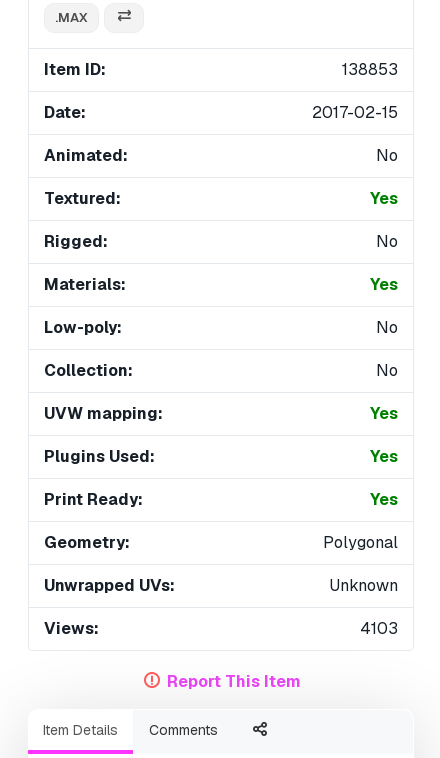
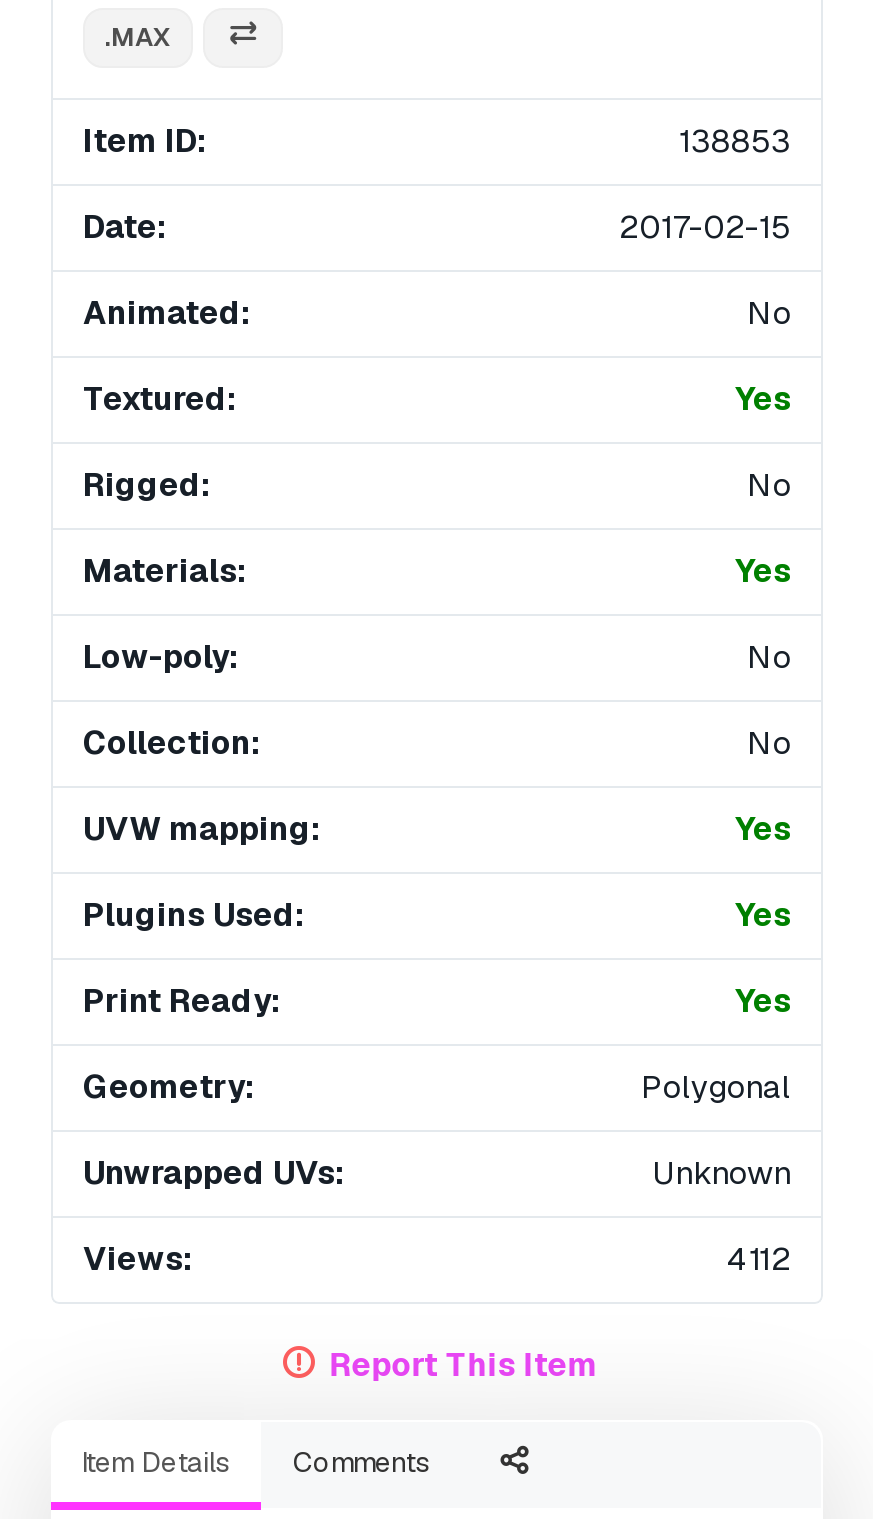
[360,618,398,639] 4103 -> [727,1238,791,1280] 4112

